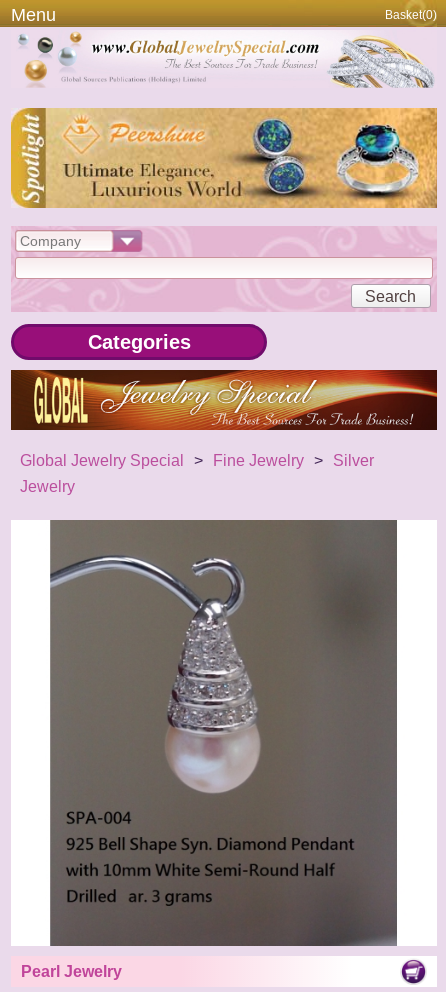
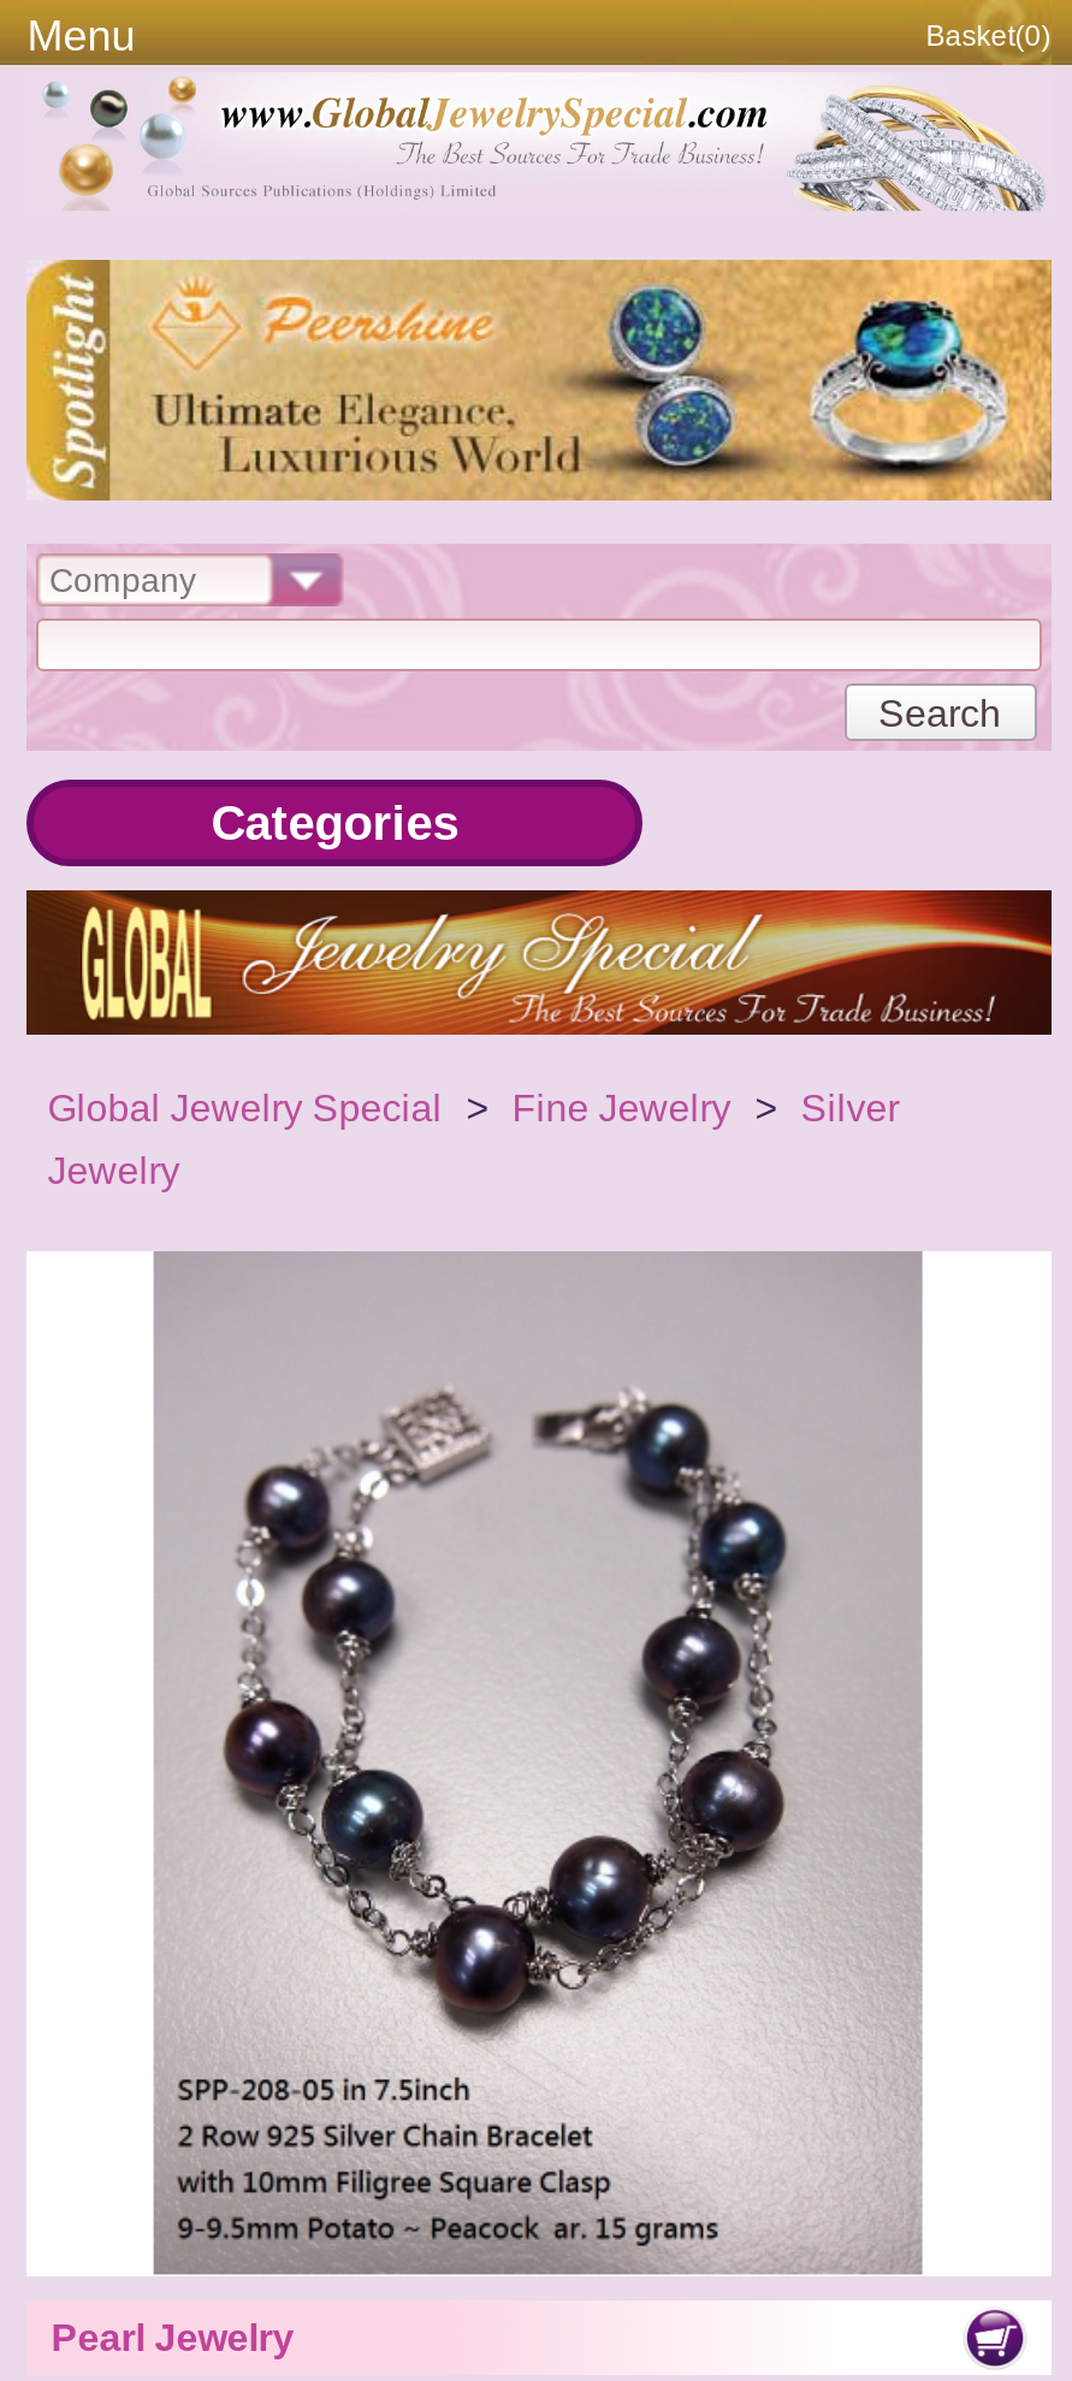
[49,519,398,947] [image] -> [120,1251,955,2276] [image]

